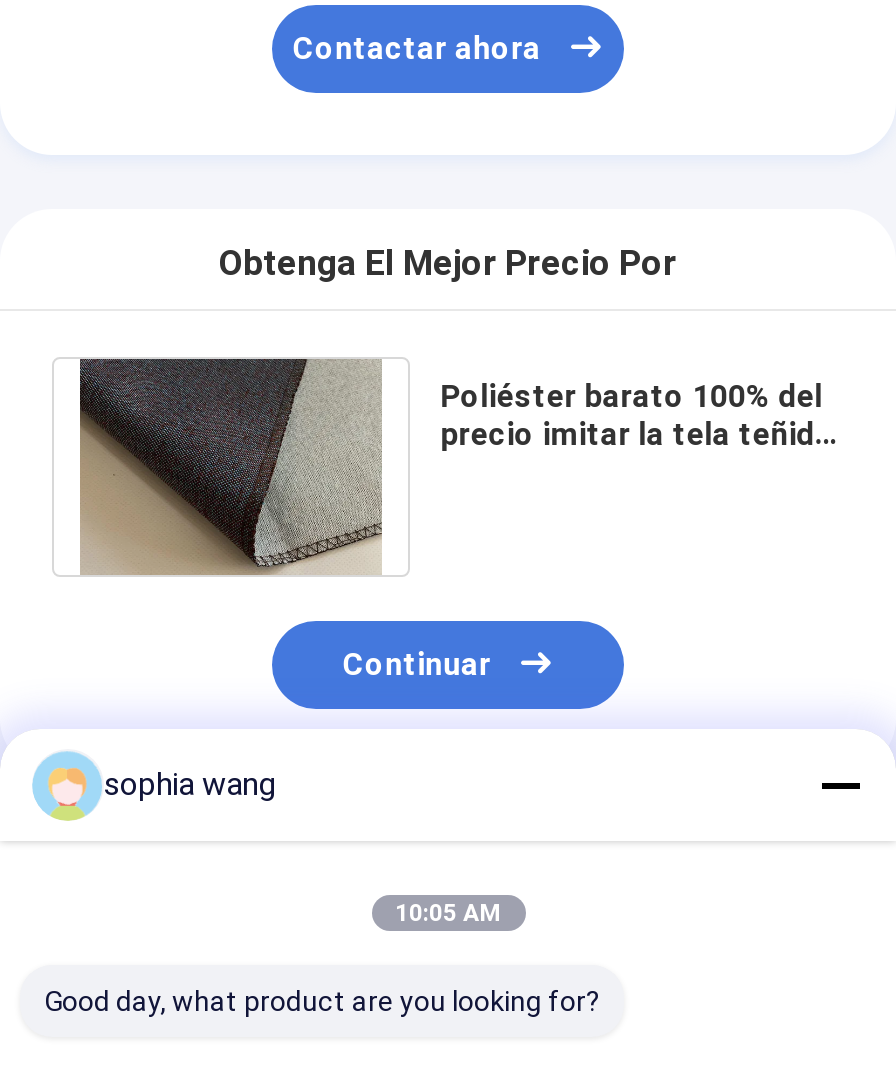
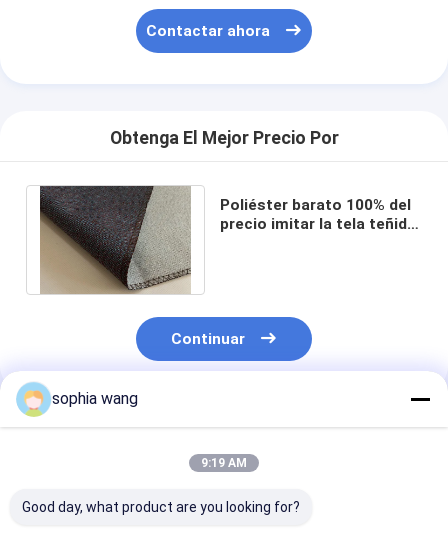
[395,899,501,927] 10:05 AM -> [201,456,247,470] 9:19 AM

